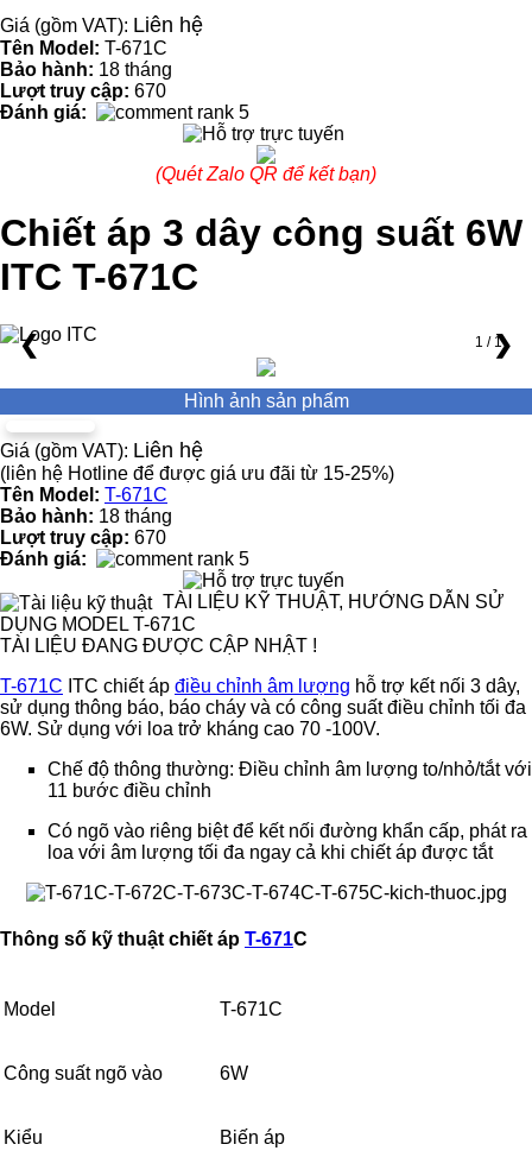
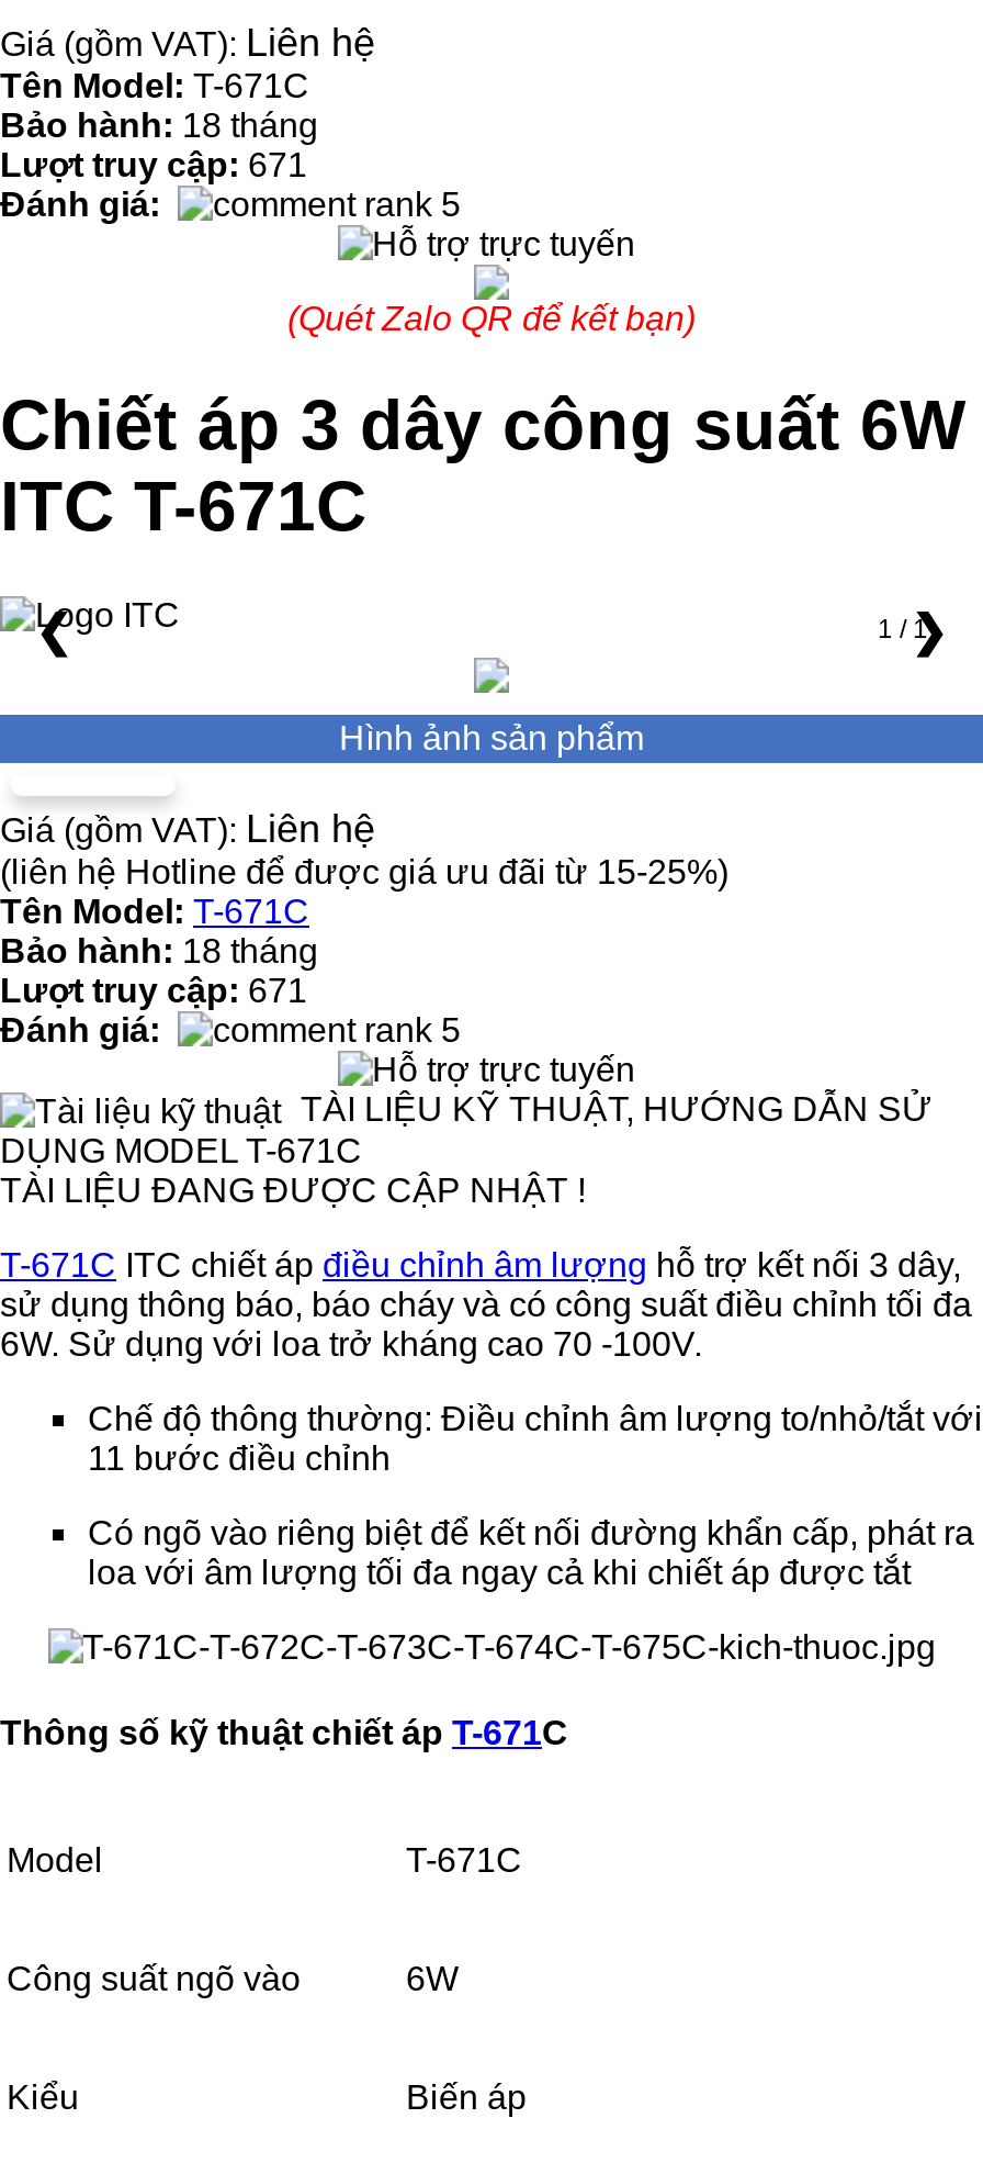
[0,81,166,102] Lượt truy cập: 670 -> [0,146,307,183] Lượt truy cập: 671
[0,528,166,548] Lượt truy cập: 670 -> [0,971,307,1009] Lượt truy cập: 671

